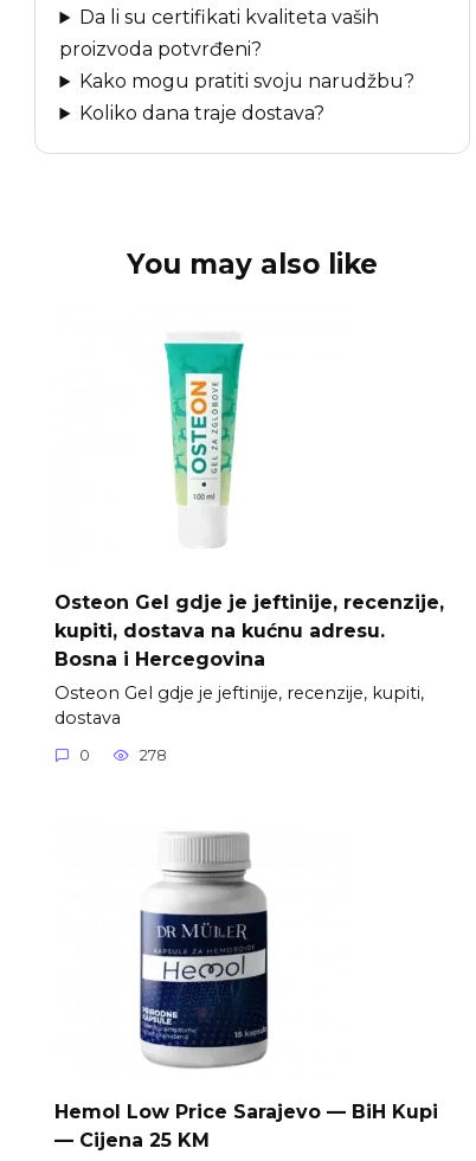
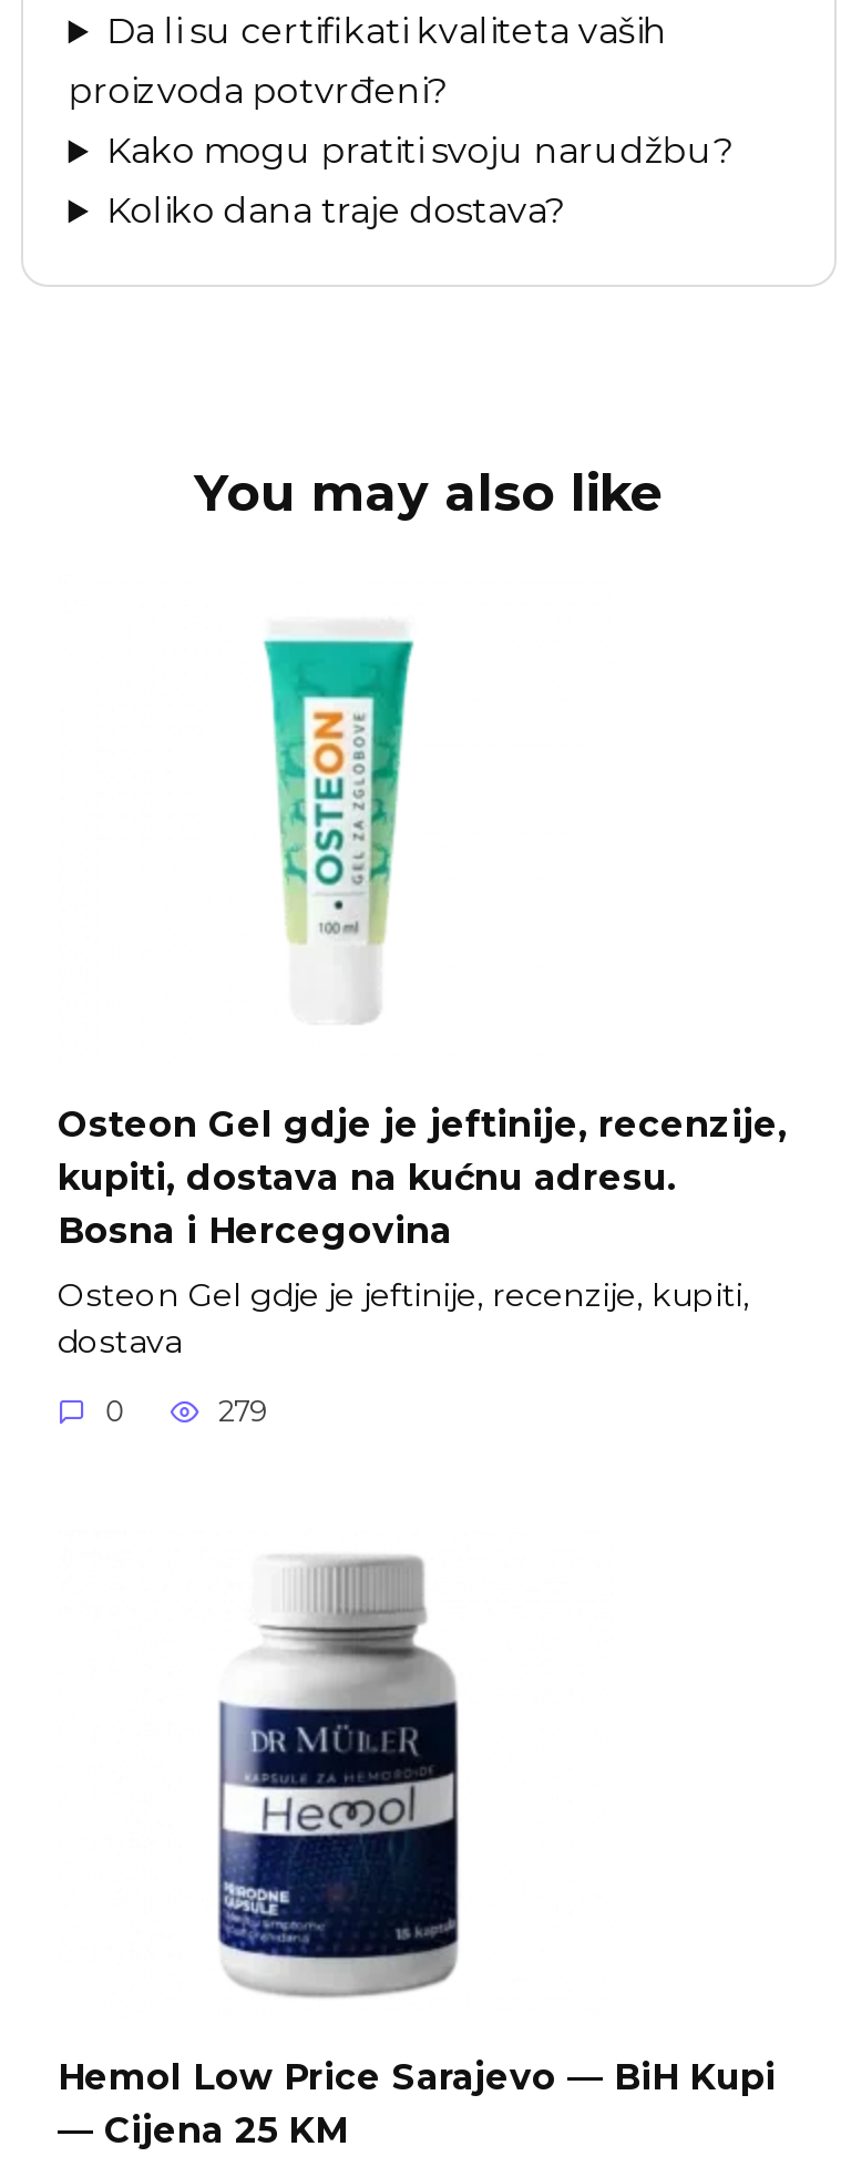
[140,746,167,764] 278 -> [218,1395,267,1428] 279

